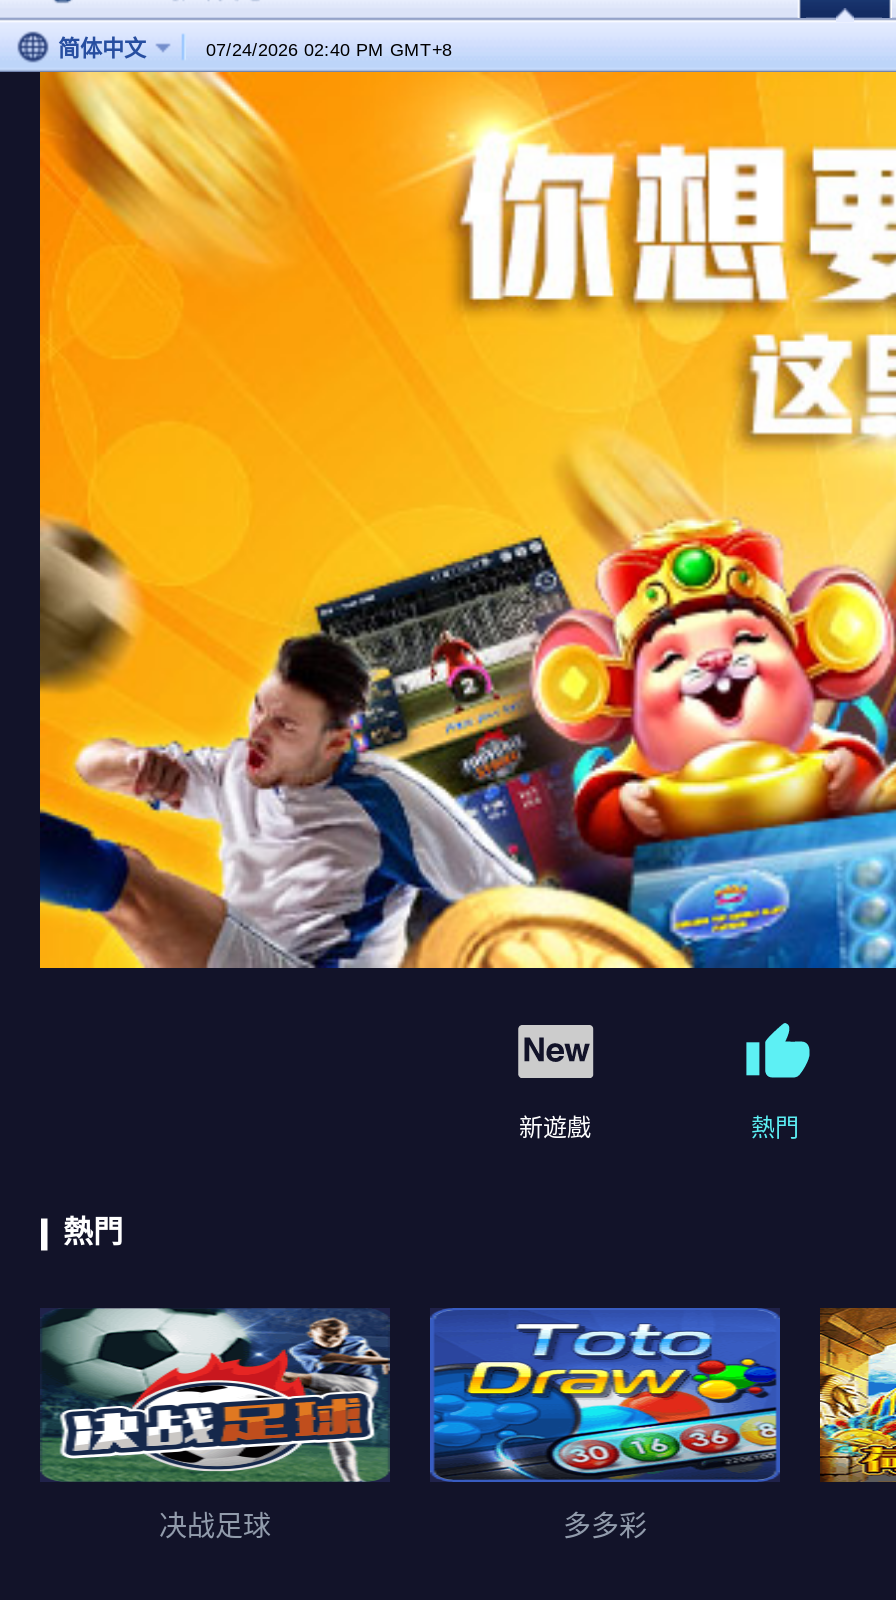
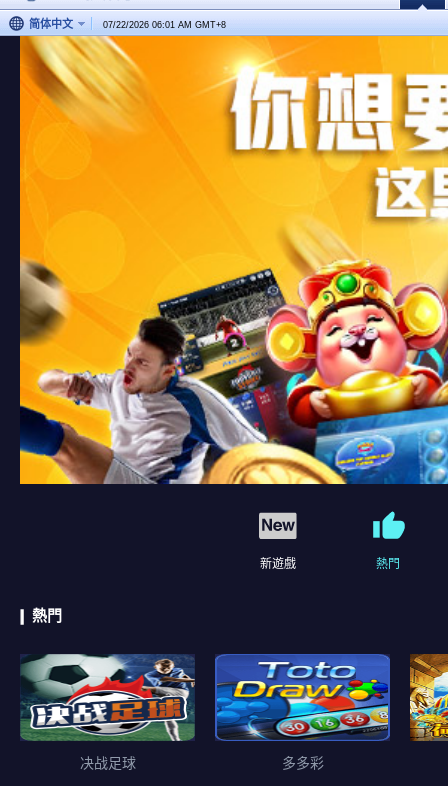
[206,40,452,60] 07/24/2026 02:40 PM GMT+8 -> [103,20,226,30] 07/22/2026 06:01 AM GMT+8

